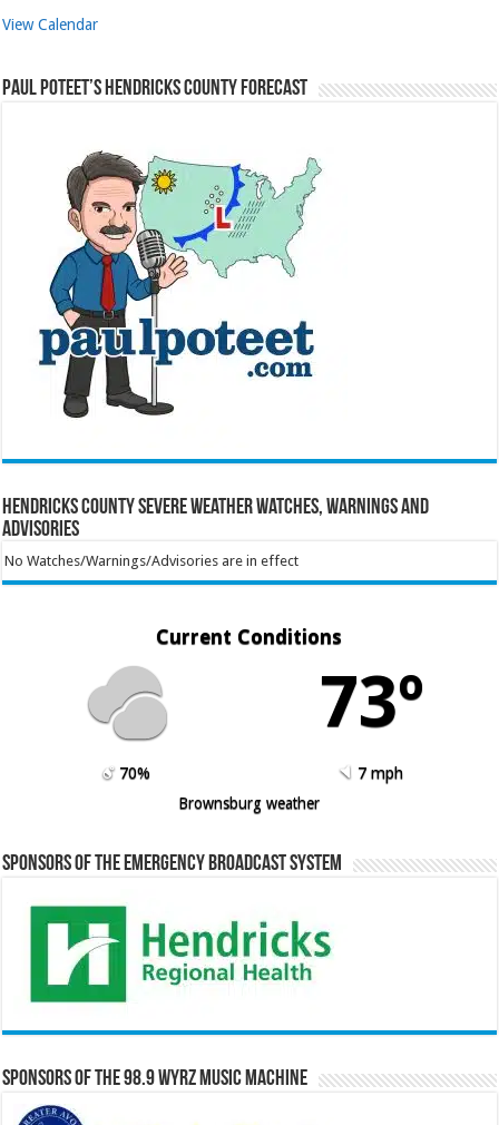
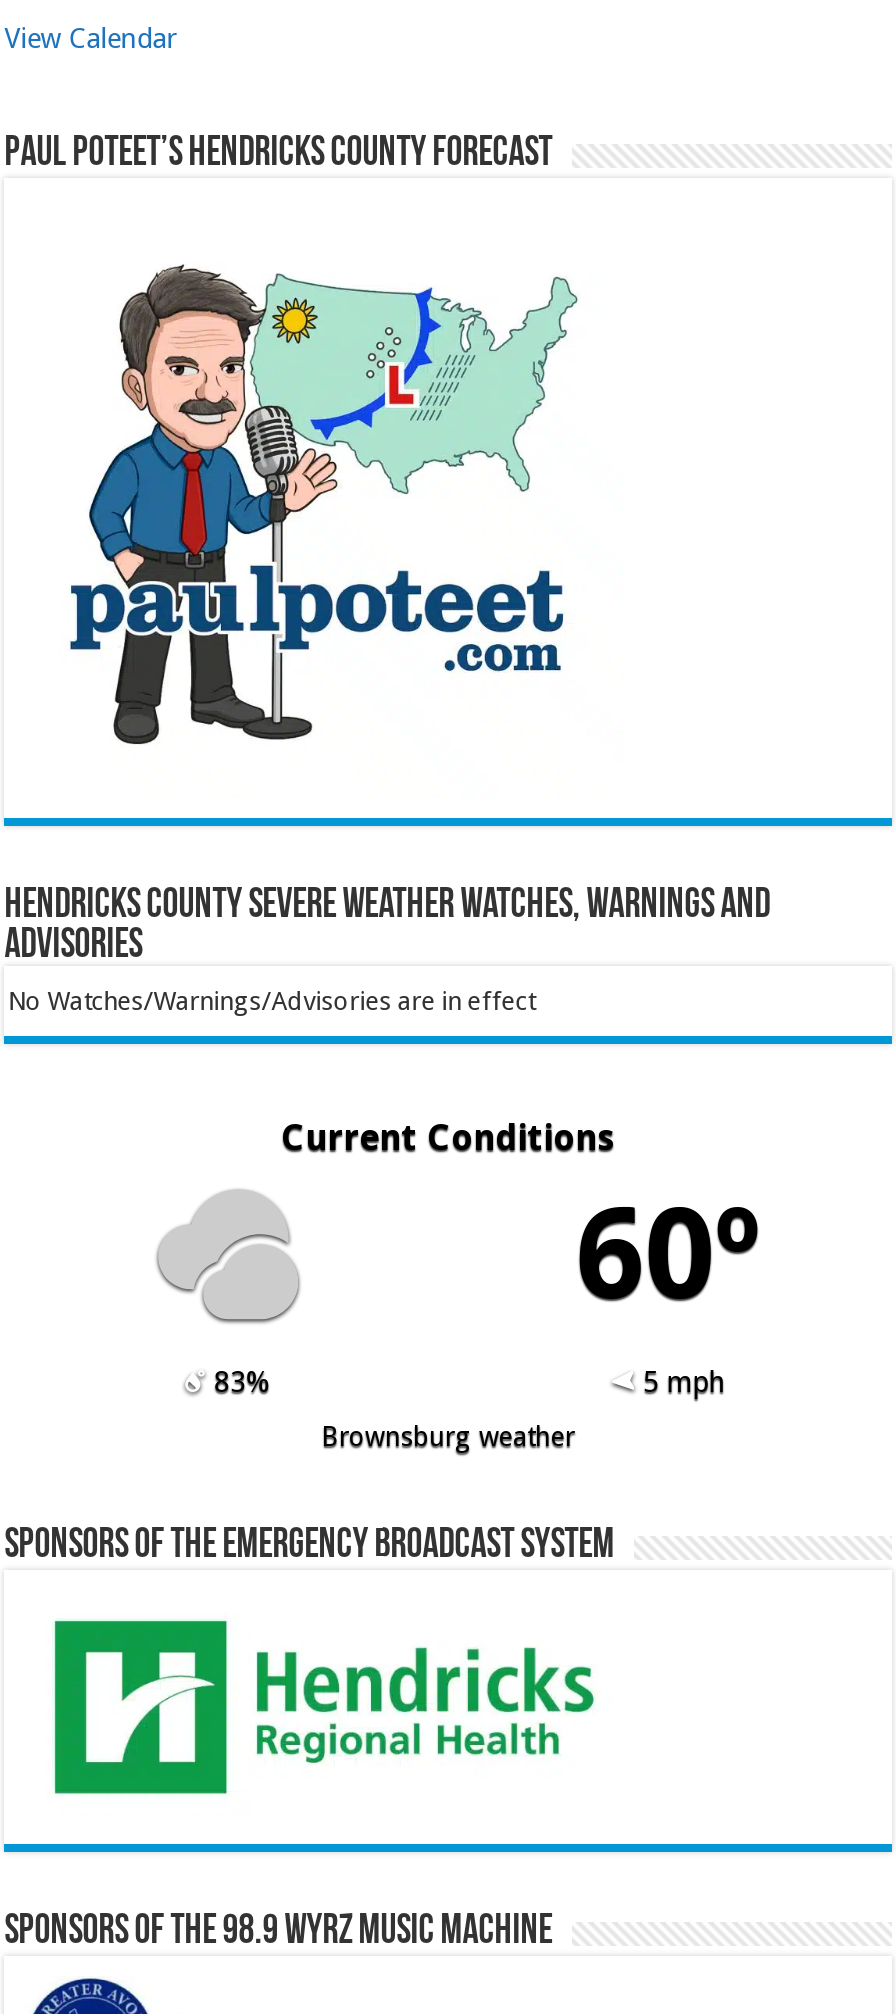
[119,660,425,781] 73º | 70% | 7 mph -> [214,1179,763,1397] 60º | 83% | 5 mph

